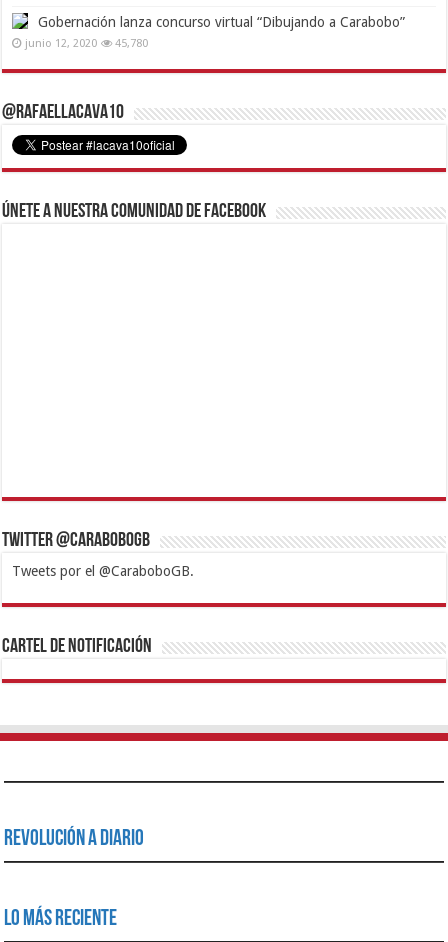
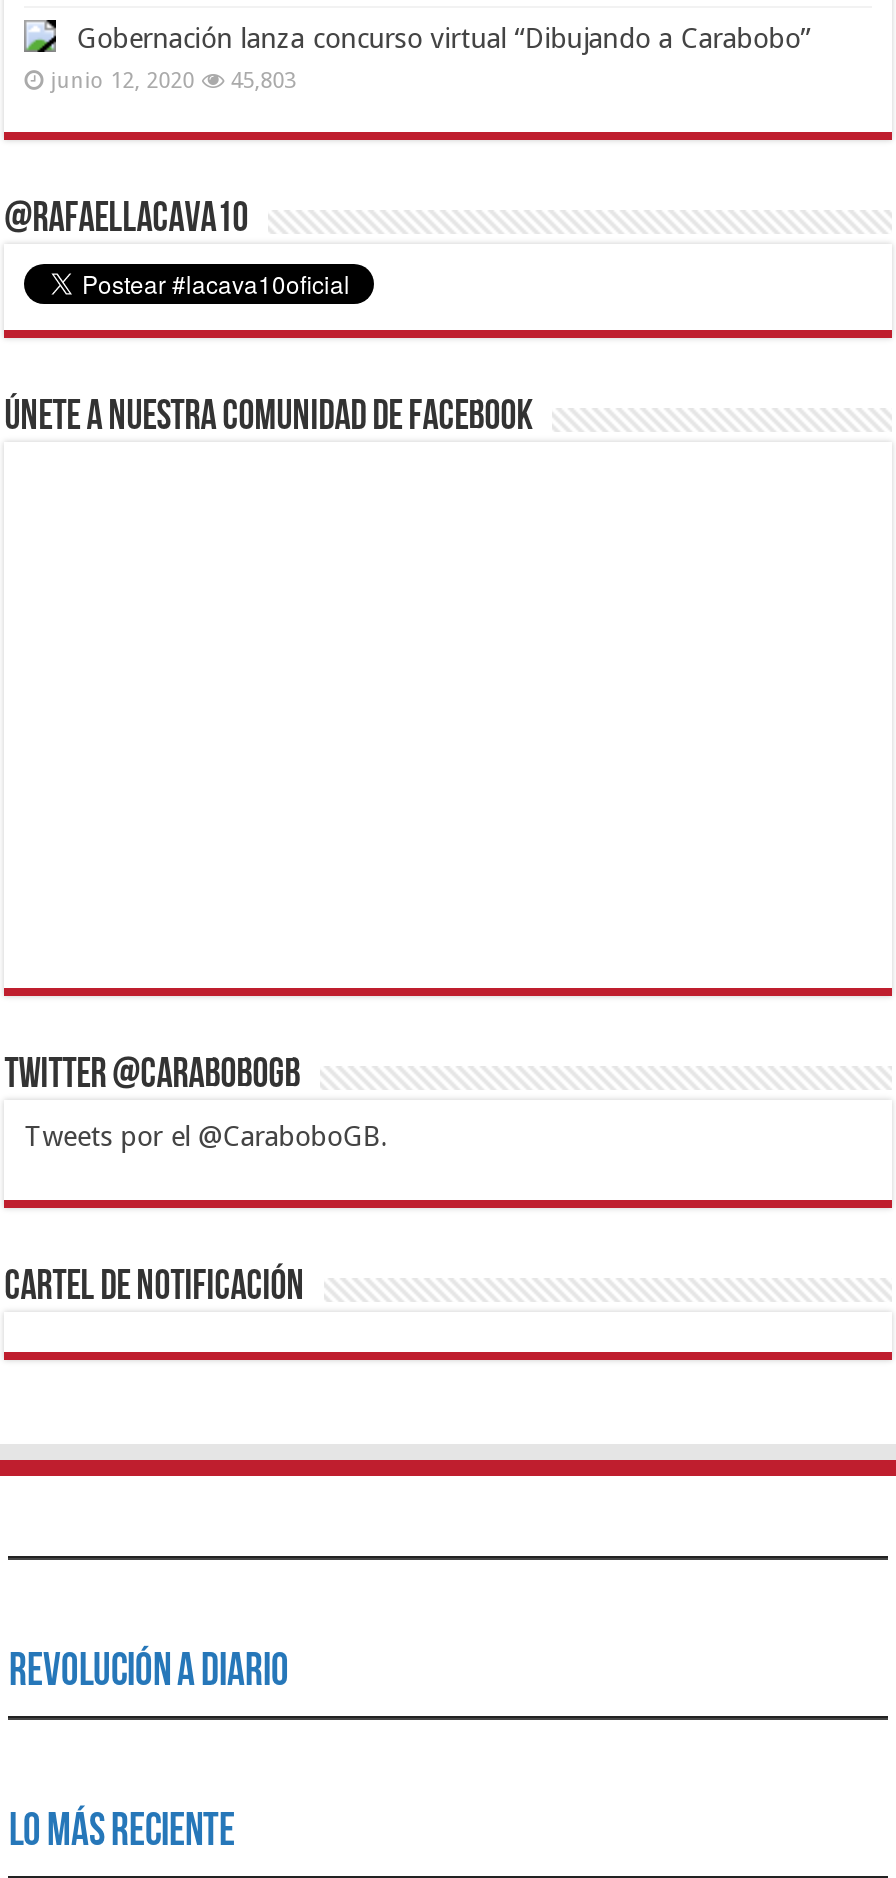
[25,37,148,50] junio 12, 2020 45,780 -> [50,67,296,93] junio 12, 2020 45,803

